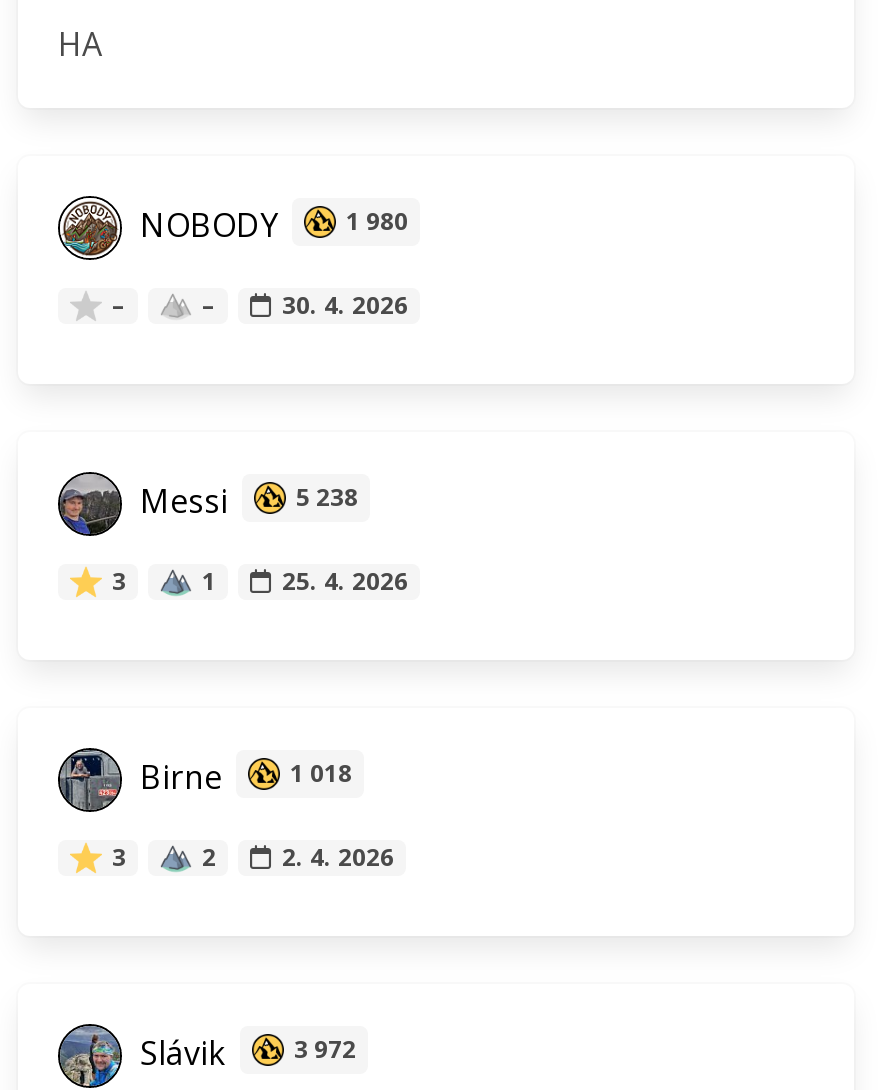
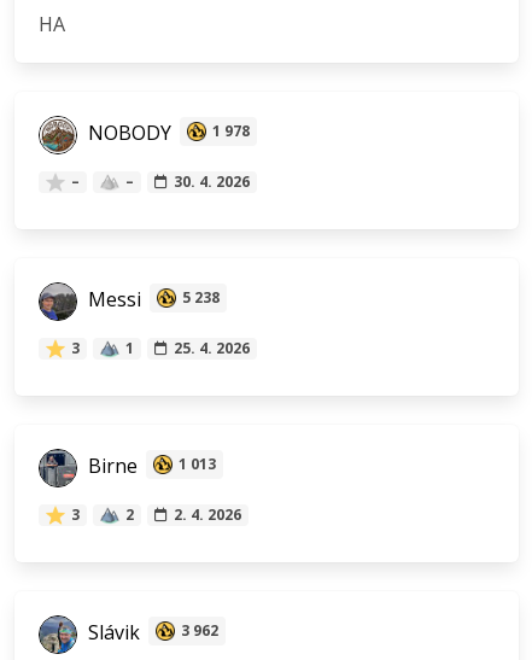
[132,203,408,247] NOBODY 1 980 -> [83,120,250,147] NOBODY 1 978
[132,755,352,799] Birne 1 018 -> [83,453,216,480] Birne 1 013
[132,1031,356,1075] Slávik 3 972 -> [83,620,218,646] Slávik 3 962

